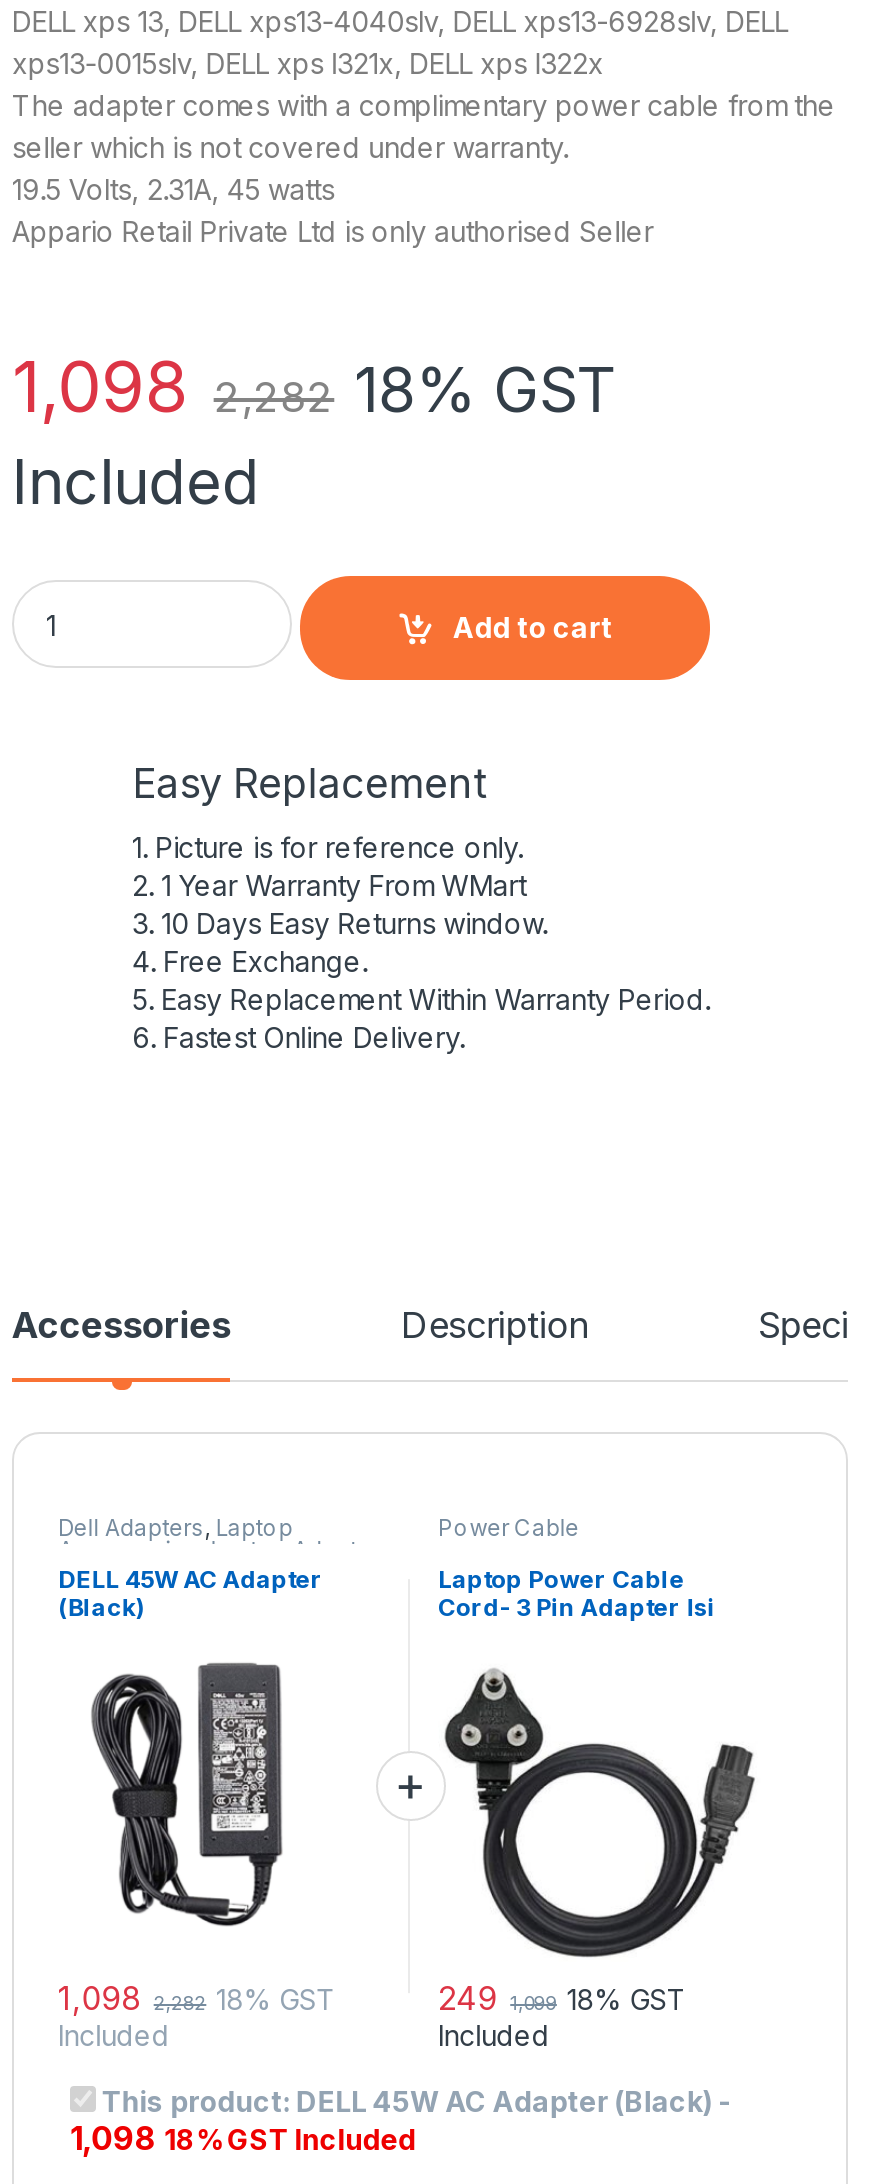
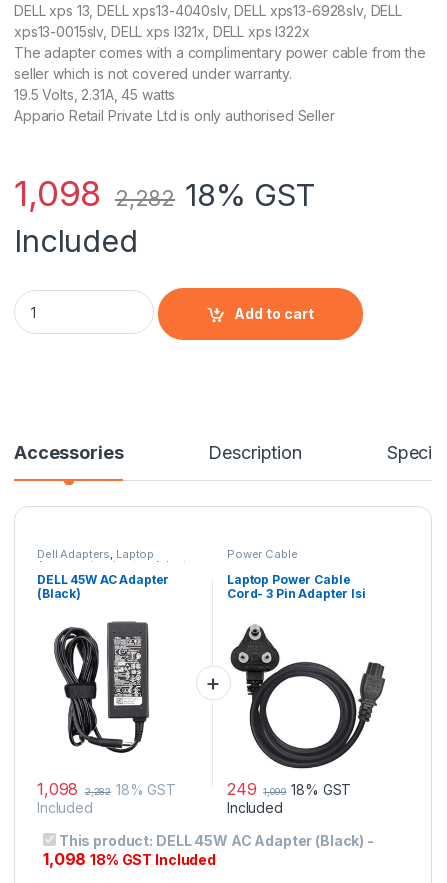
[132,758,710,1054] Easy Replacement | 1. Picture is for reference only. | 2. 1 Year Warranty From WMart | 3. 10 Days Easy Returns window. | 4. Free Exchange. | 5. Easy Replacement Within Warranty Period. | 6. Fastest Online Delivery. -> none

